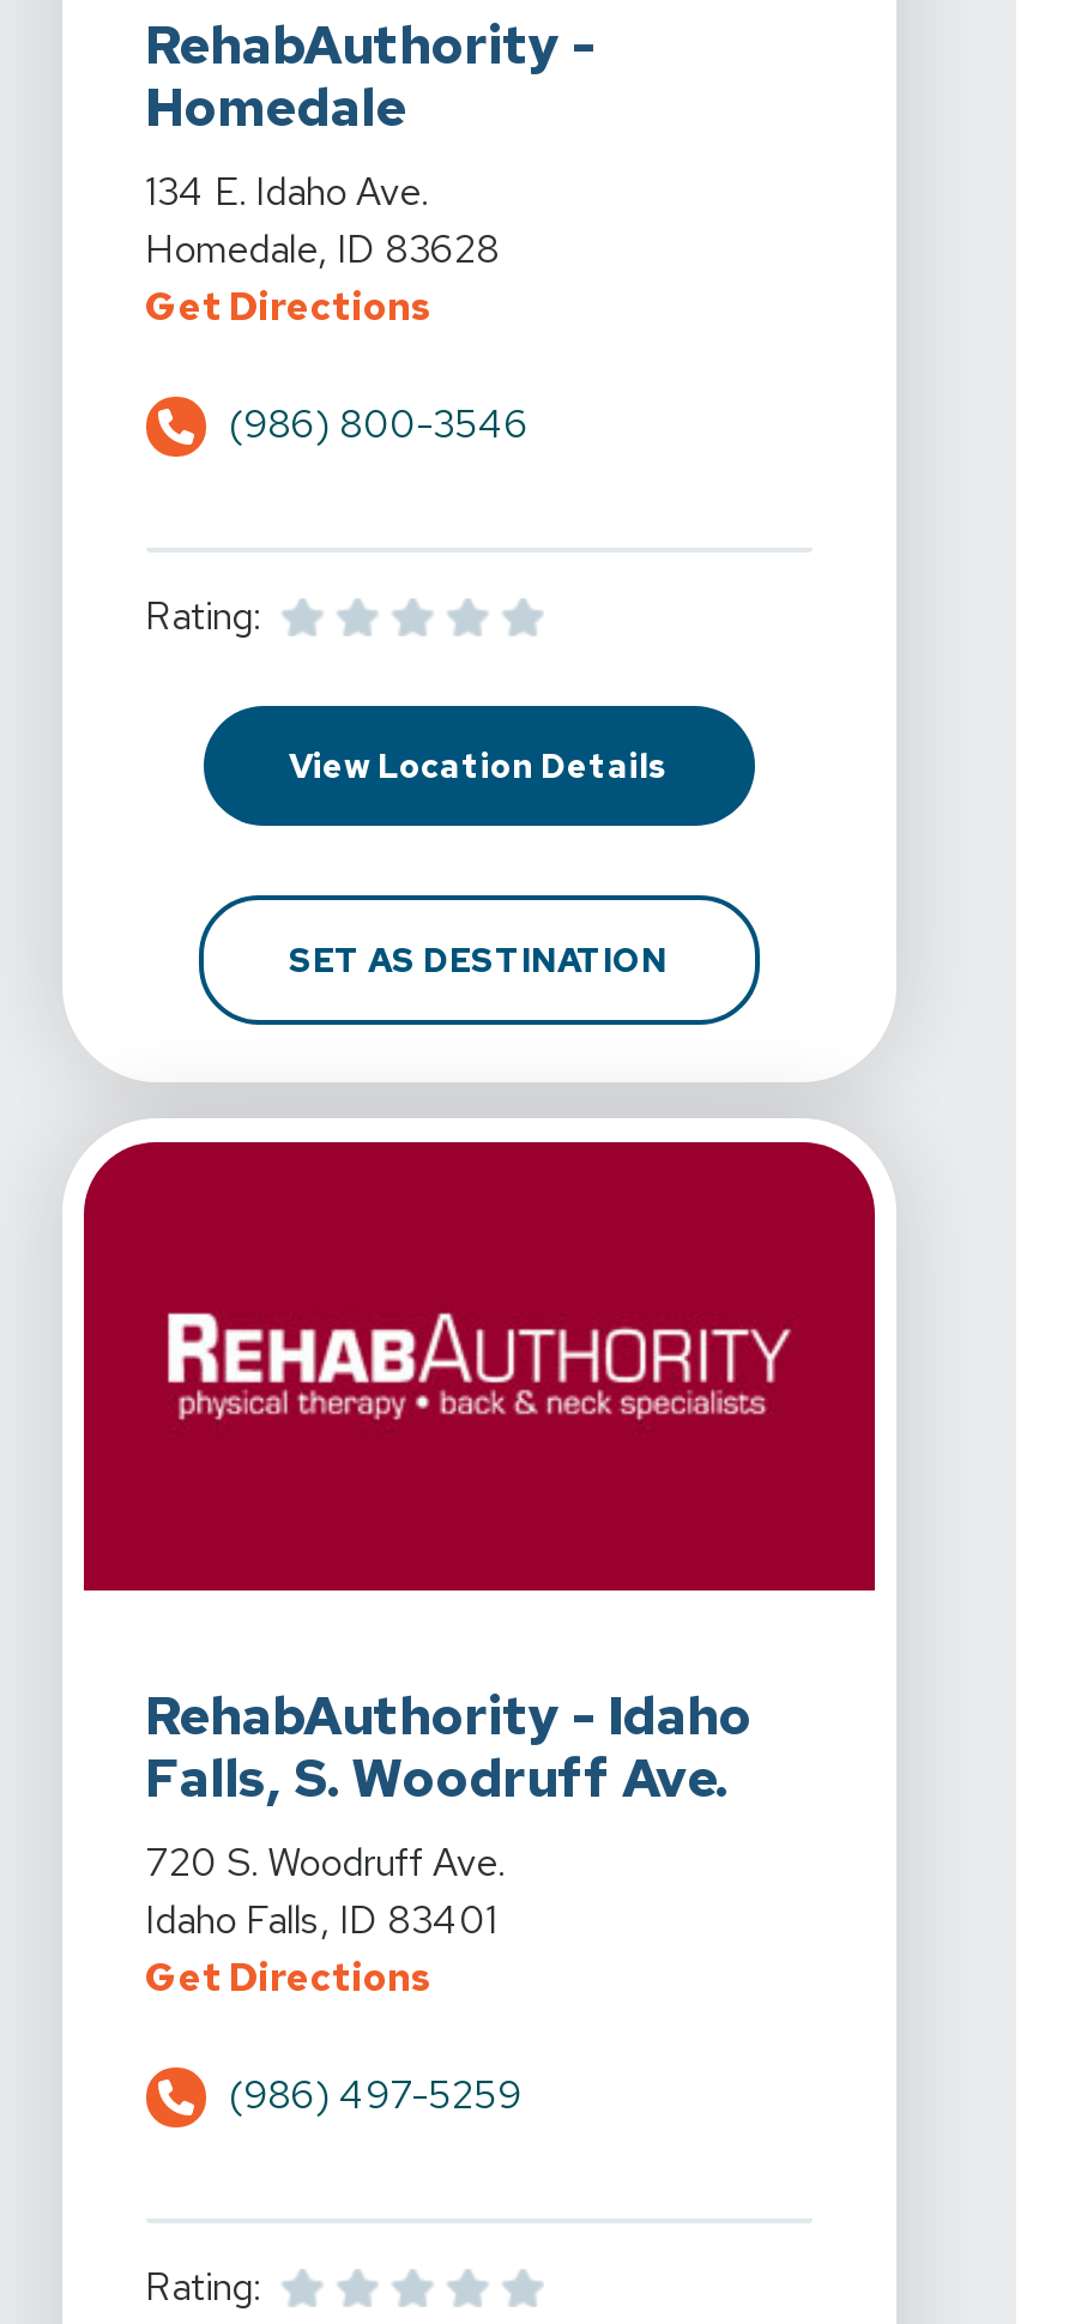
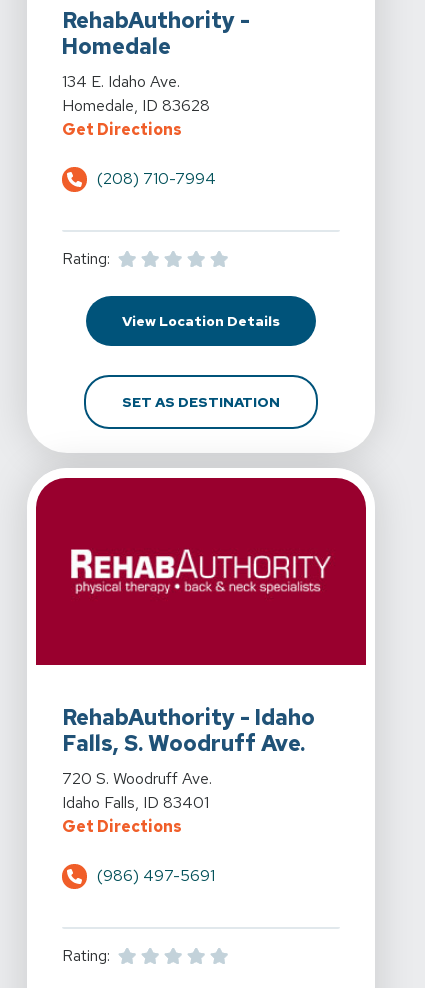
[229,400,529,451] (986) 800-3546 -> [96,168,215,189] (208) 710-7994
[229,2071,521,2121] (986) 497-5259 -> [96,865,214,886] (986) 497-5691

